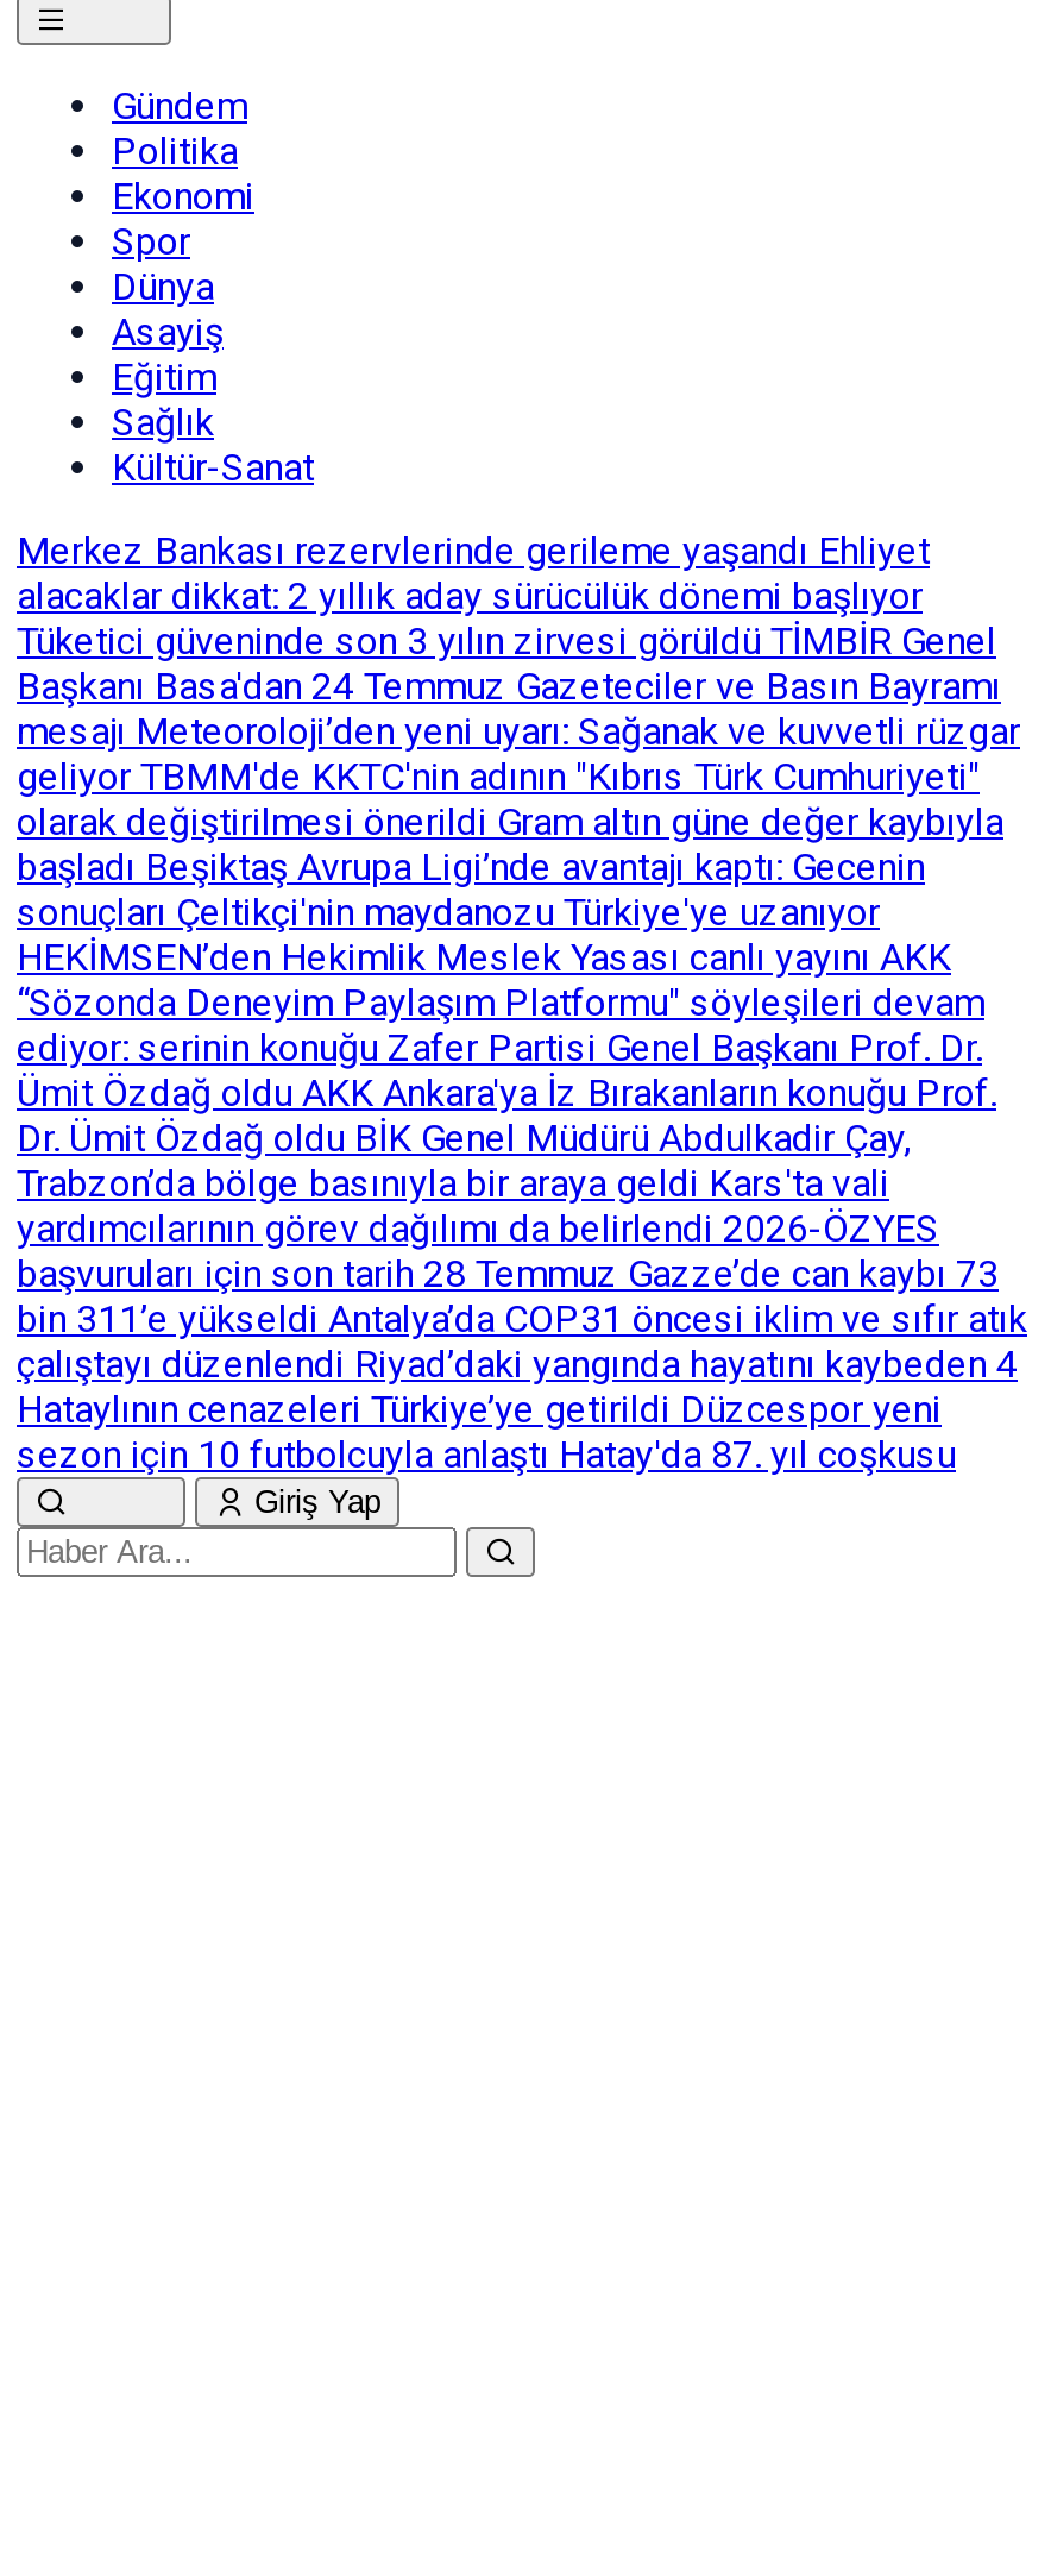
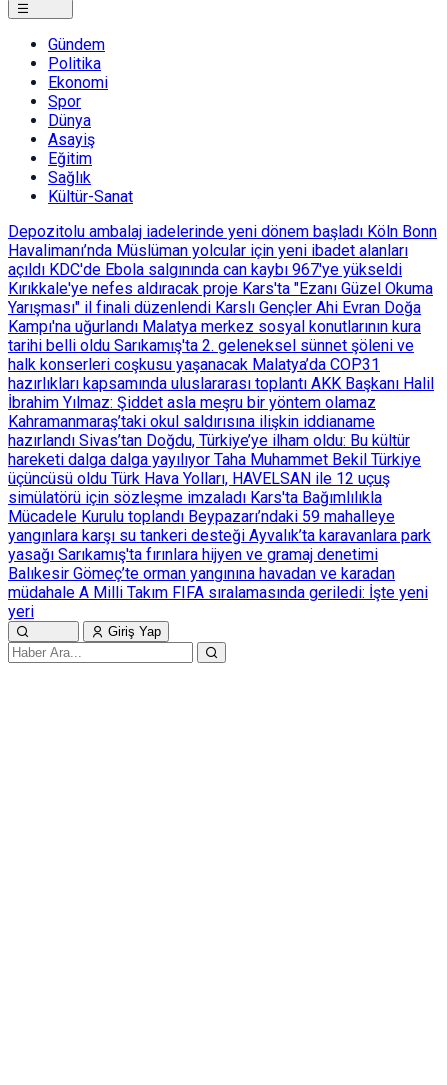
[17,528,1027,1477] Merkez Bankası rezervlerinde gerileme yaşandı Ehliyet | alacaklar dikkat: 2 yıllık aday sürücülük dönemi başlıyor | Tüketici güveninde son 3 yılın zirvesi görüldü TİMBİR Genel | Başkanı Basa'dan 24 Temmuz Gazeteciler ve Basın Bayramı | mesajı Meteoroloji’den yeni uyarı: Sağanak ve kuvvetli rüzgar | geliyor TBMM'de KKTC'nin adının "Kıbrıs Türk Cumhuriyeti" | olarak değiştirilmesi önerildi Gram altın güne değer kaybıyla | başladı Beşiktaş Avrupa Ligi’nde avantajı kaptı: Gecenin | sonuçları Çeltikçi'nin maydanozu Türkiye'ye uzanıyor | HEKİMSEN’den Hekimlik Meslek Yasası canlı yayını AKK | “Sözonda Deneyim Paylaşım Platformu" söyleşileri devam | ediyor: serinin konuğu Zafer Partisi Genel Başkanı Prof. Dr. | Ümit Özdağ oldu AKK Ankara'ya İz Bırakanların konuğu Prof. | Dr. Ümit Özdağ oldu BİK Genel Müdürü Abdulkadir Çay, | Trabzon’da bölge basınıyla bir araya geldi Kars'ta vali | yardımcılarının görev dağılımı da belirlendi 2026-ÖZYES | başvuruları için son tarih 28 Temmuz Gazze’de can kaybı 73 | bin 311’e yükseldi Antalya’da COP31 öncesi iklim ve sıfır atık | çalıştayı düzenlendi Riyad’daki yangında hayatını kaybeden 4 | Hataylının cenazeleri Türkiye’ye getirildi Düzcespor yeni | sezon için 10 futbolcuyla anlaştı Hatay'da 87. yıl coşkusu -> [8,222,437,621] Depozitolu ambalaj iadelerinde yeni dönem başladı Köln Bonn | Havalimanı’nda Müslüman yolcular için yeni ibadet alanları | açıldı KDC'de Ebola salgınında can kaybı 967'ye yükseldi | Kırıkkale'ye nefes aldıracak proje Kars'ta "Ezanı Güzel Okuma | Yarışması" il finali düzenlendi Karslı Gençler Ahi Evran Doğa | Kampı'na uğurlandı Malatya merkez sosyal konutlarının kura | tarihi belli oldu Sarıkamış'ta 2. geleneksel sünnet şöleni ve | halk konserleri coşkusu yaşanacak Malatya’da COP31 | hazırlıkları kapsamında uluslararası toplantı AKK Başkanı Halil | İbrahim Yılmaz: Şiddet asla meşru bir yöntem olamaz | Kahramanmaraş’taki okul saldırısına ilişkin iddianame | hazırlandı Sivas’tan Doğdu, Türkiye’ye ilham oldu: Bu kültür | hareketi dalga dalga yayılıyor Taha Muhammet Bekil Türkiye | üçüncüsü oldu Türk Hava Yolları, HAVELSAN ile 12 uçuş | simülatörü için sözleşme imzaladı Kars'ta Bağımlılıkla | Mücadele Kurulu toplandı Beypazarı’ndaki 59 mahalleye | yangınlara karşı su tankeri desteği Ayvalık’ta karavanlara park | yasağı Sarıkamış'ta fırınlara hijyen ve gramaj denetimi | Balıkesir Gömeç’te orman yangınına havadan ve karadan | müdahale A Milli Takım FIFA sıralamasında geriledi: İşte yeni | yeri

